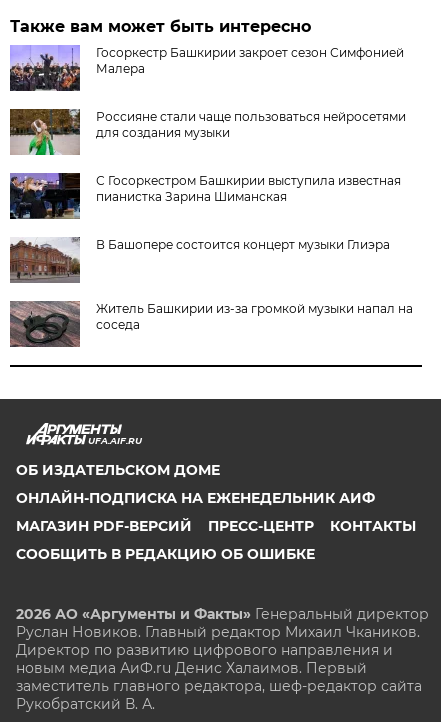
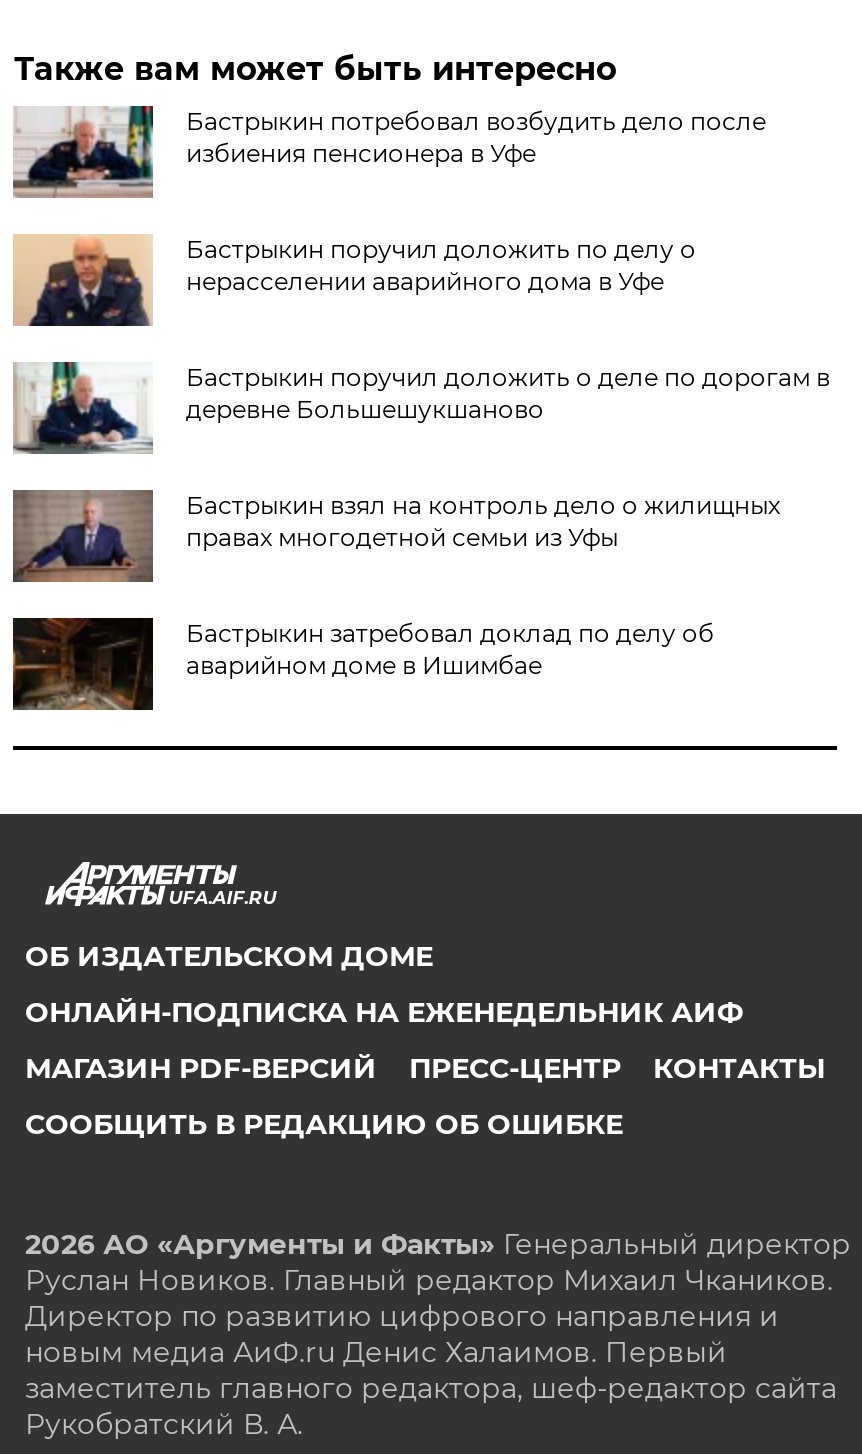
[9,45,404,92] [image] | Госоркестр Башкирии закроет сезон Симфонией | Малера -> [11,104,766,198] [image] | Бастрыкин потребовал возбудить дело после | избиения пенсионера в Уфе
[9,108,406,156] [image] | Россияне стали чаще пользоваться нейросетями | для создания музыки -> [13,234,696,328] [image] | Бастрыкин поручил доложить по делу о | нерасселении аварийного дома в Уфе
[9,172,401,220] [image] | С Госоркестром Башкирии выступила известная | пианистка Зарина Шиманская -> [13,360,830,454] [image] | Бастрыкин поручил доложить о деле по дорогам в | деревне Большешукшаново
[10,237,390,283] [image] | В Башопере состоится концерт музыки Глиэра -> [11,488,780,582] [image] | Бастрыкин взял на контроль дело о жилищных | правах многодетной семьи из Уфы
[9,300,413,348] [image] | Житель Башкирии из-за громкой музыки напал на | соседа -> [11,616,714,712] [image] | Бастрыкин затребовал доклад по делу об | аварийном доме в Ишимбае

